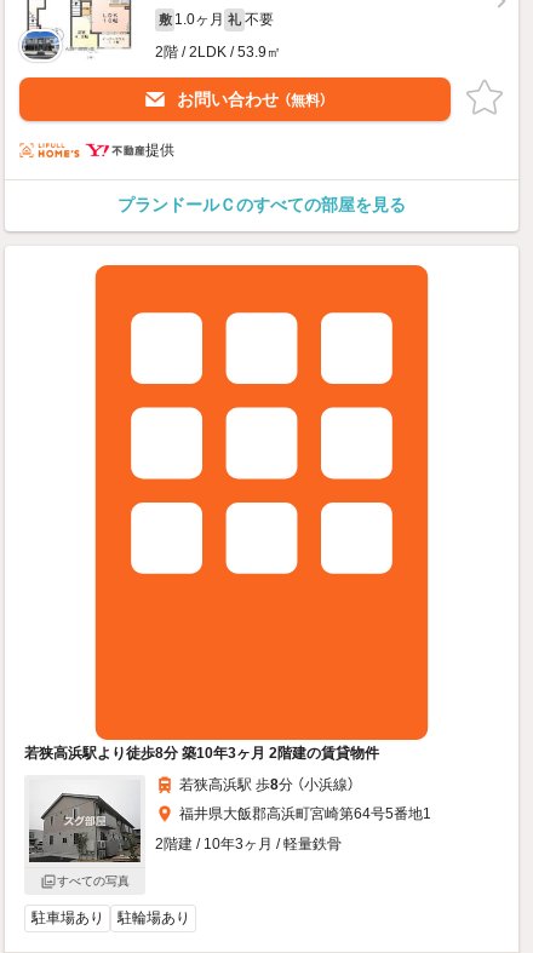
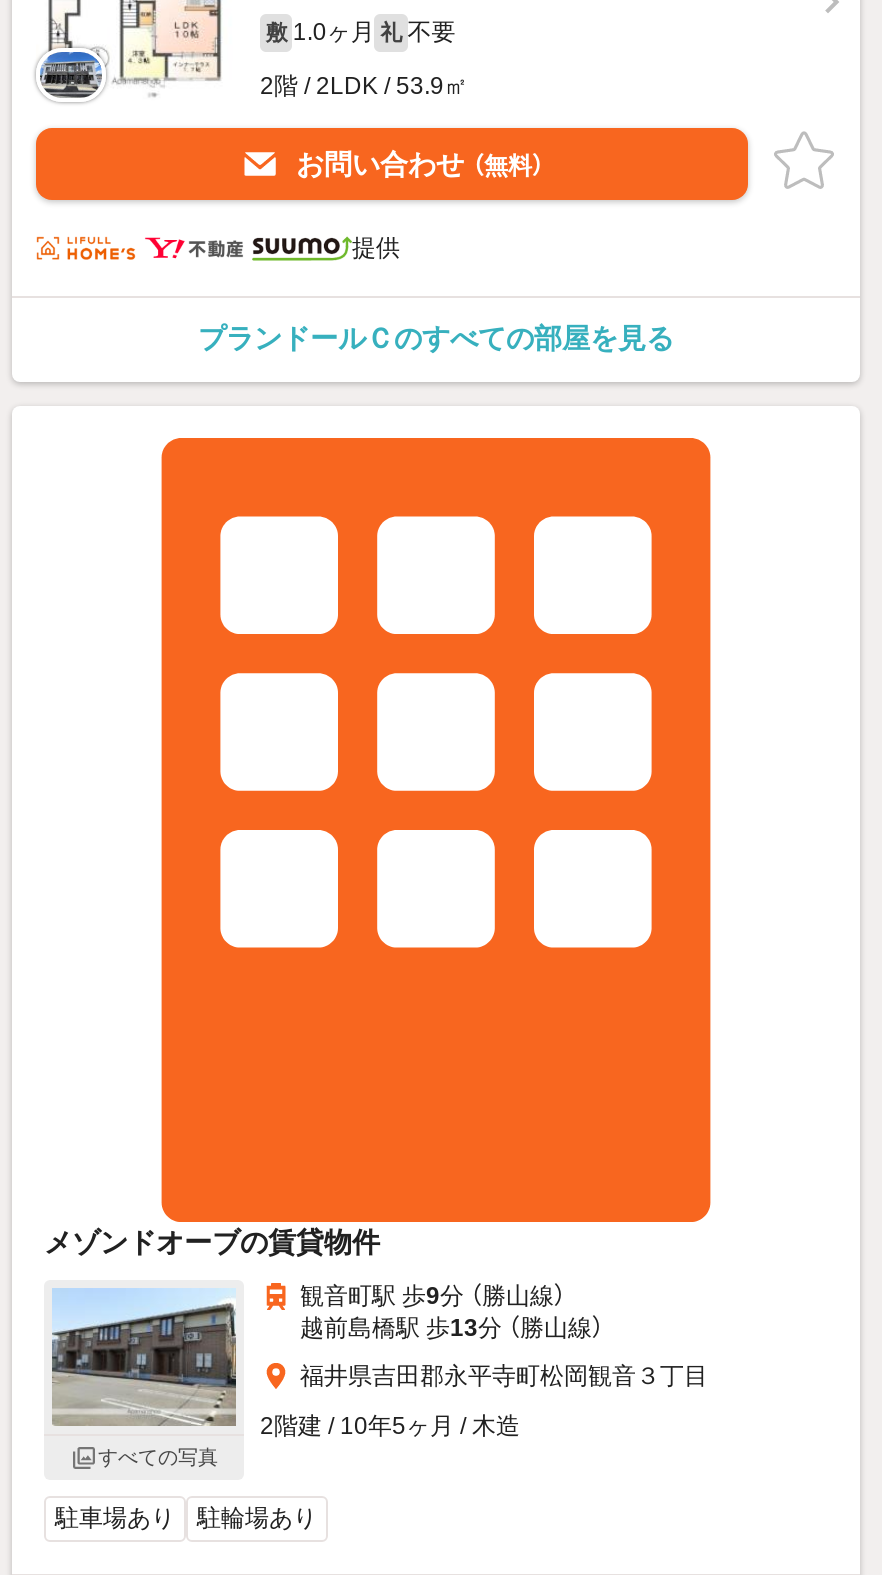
[24,745,379,762] 若狭高浜駅より徒歩8分 築10年3ヶ月 2階建の賃貸物件 -> [44,1225,380,1257] メゾンドオーブの賃貸物件
[29,781,342,862] [image] | 2階建 / 10年3ヶ月 / 軽量鉄骨 -> [50,1288,520,1439] [image] | 2階建 / 10年5ヶ月 / 木造
[179,776,355,793] 若狭高浜駅 歩8分 （小浜線） -> [300,1281,604,1341] 観音町駅 歩9分 （勝山線） | 越前島橋駅 歩13分 （勝山線）
[179,805,431,822] 福井県大飯郡高浜町宮崎第64号5番地1 -> [300,1361,708,1389] 福井県吉田郡永平寺町松岡観音３丁目

